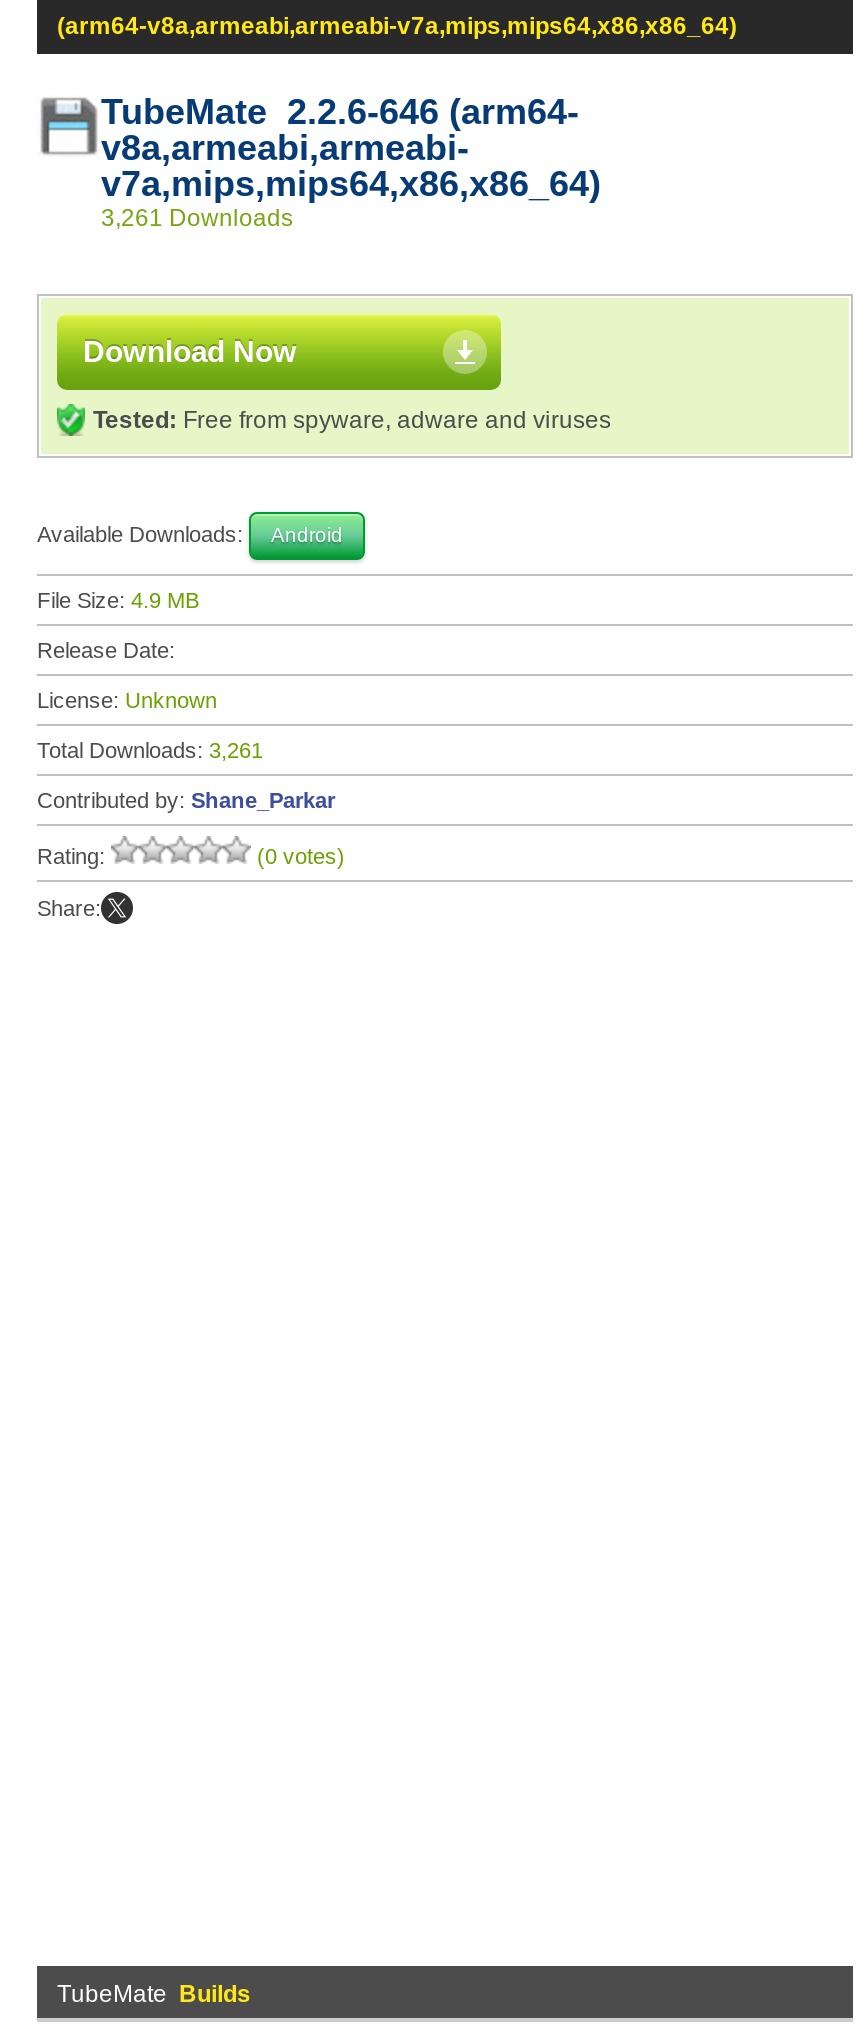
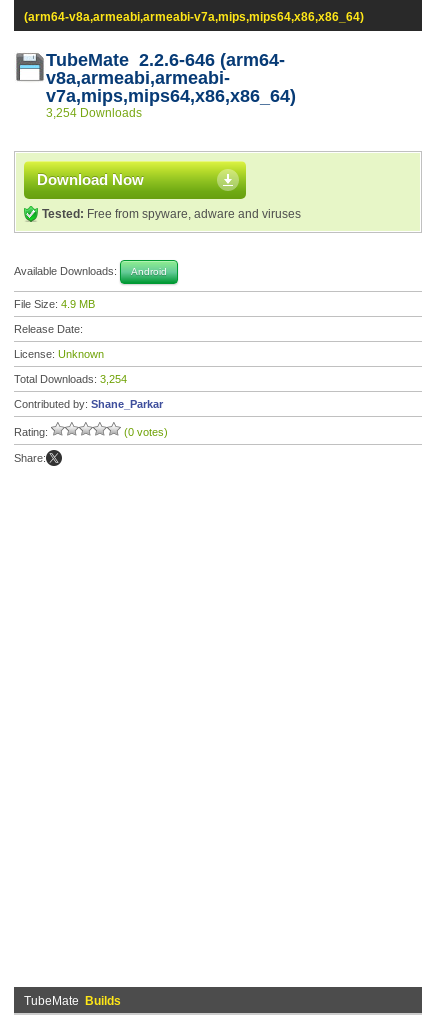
[101,204,293,232] 3,261 Downloads -> [46,106,142,120] 3,254 Downloads
[37,738,263,762] Total Downloads: 3,261 -> [14,373,127,385] Total Downloads: 3,254

